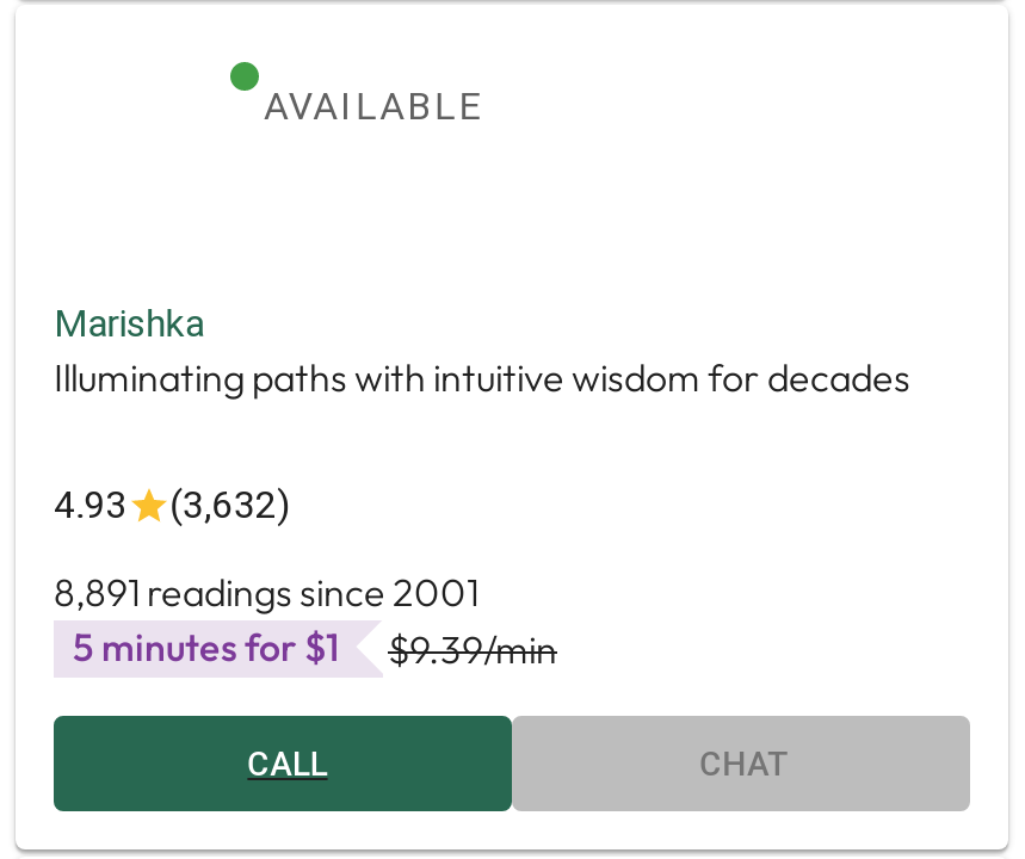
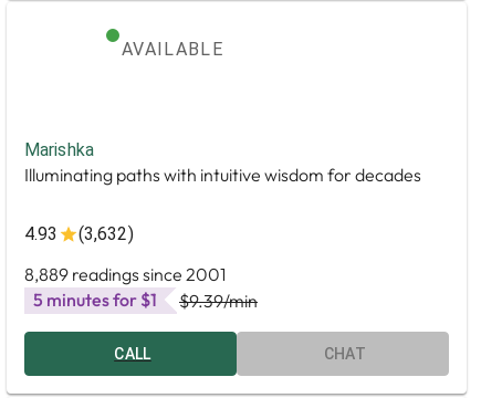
[54,568,478,616] 8,891 readings since 2001 -> [24,263,226,285] 8,889 readings since 2001

